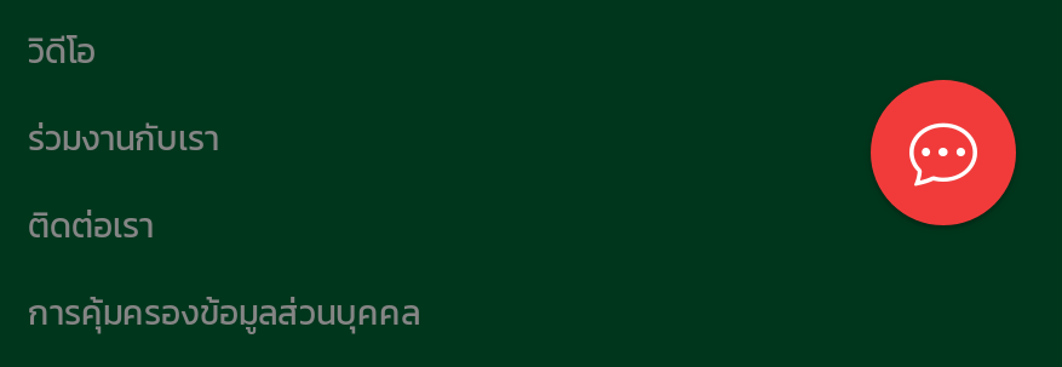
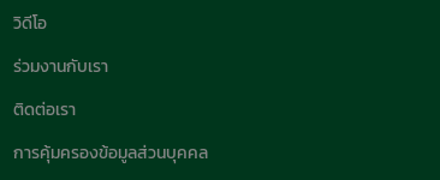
[868,78,1018,228] [image] -> none

